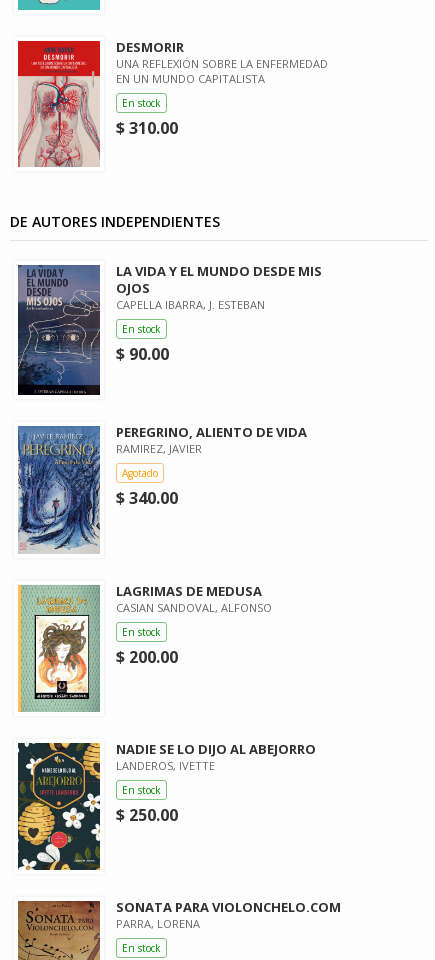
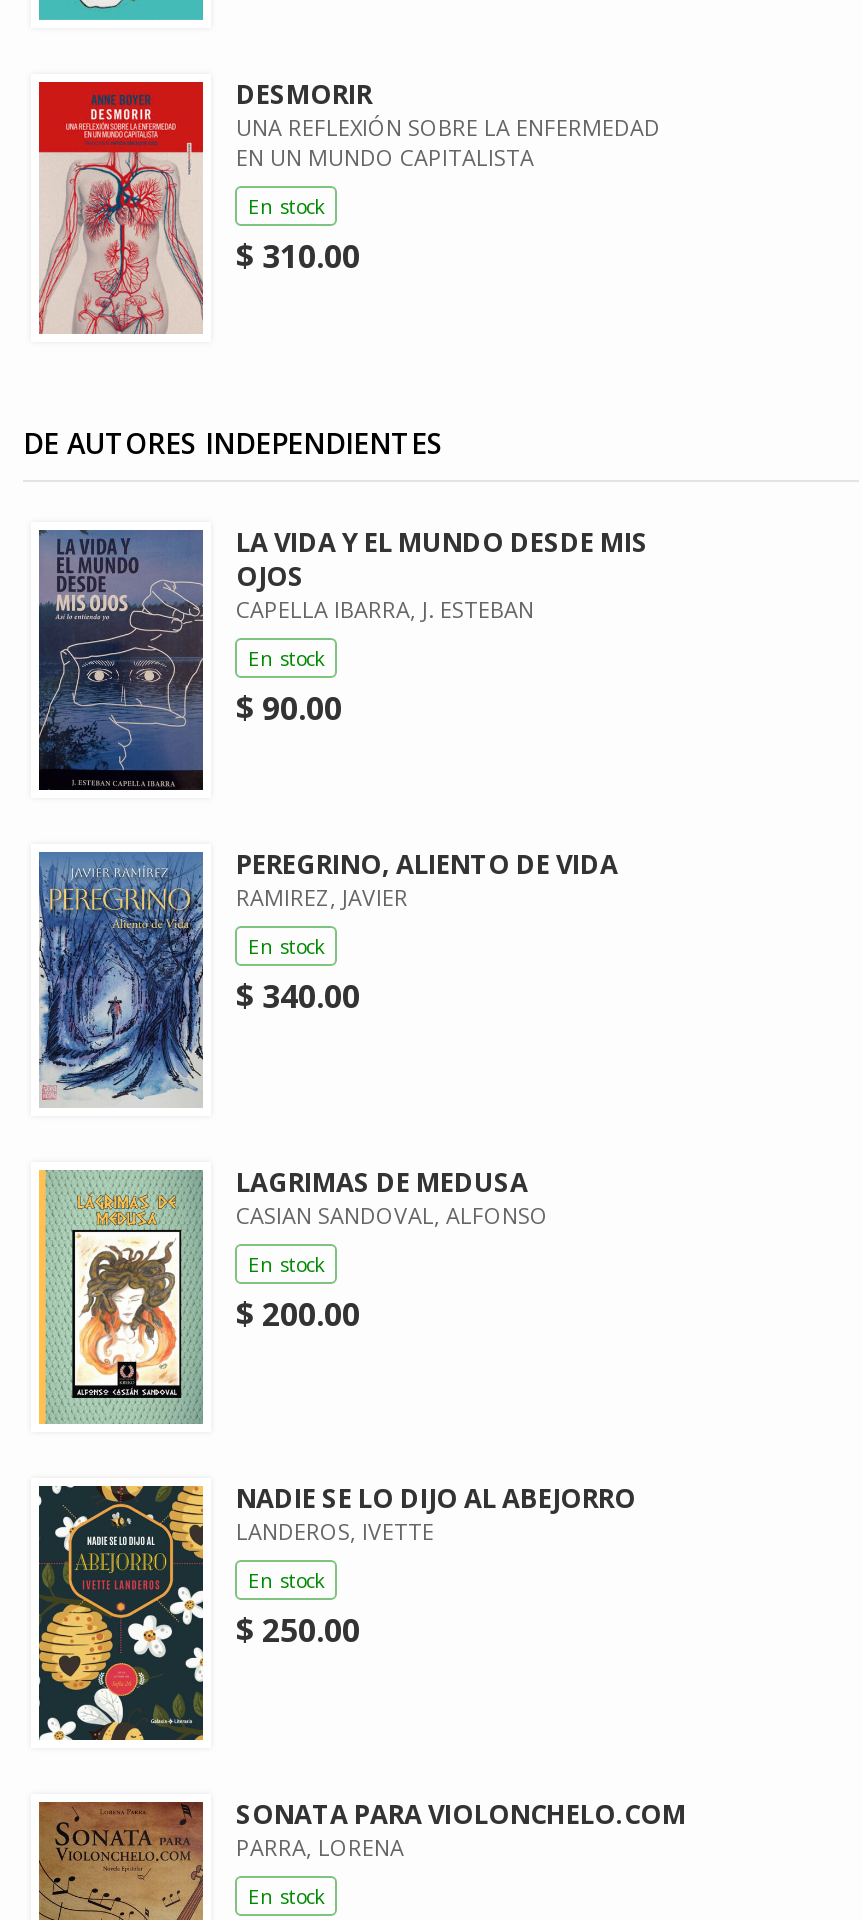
[122,466,158,480] Agotado -> [248,932,326,960] En stock

